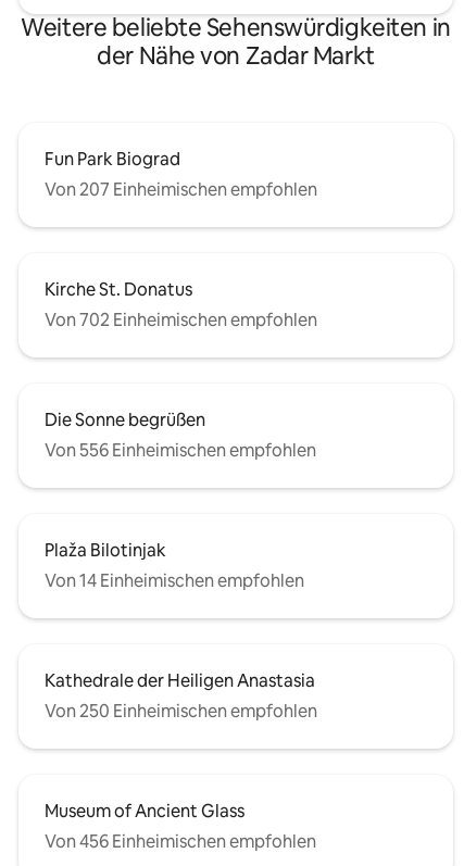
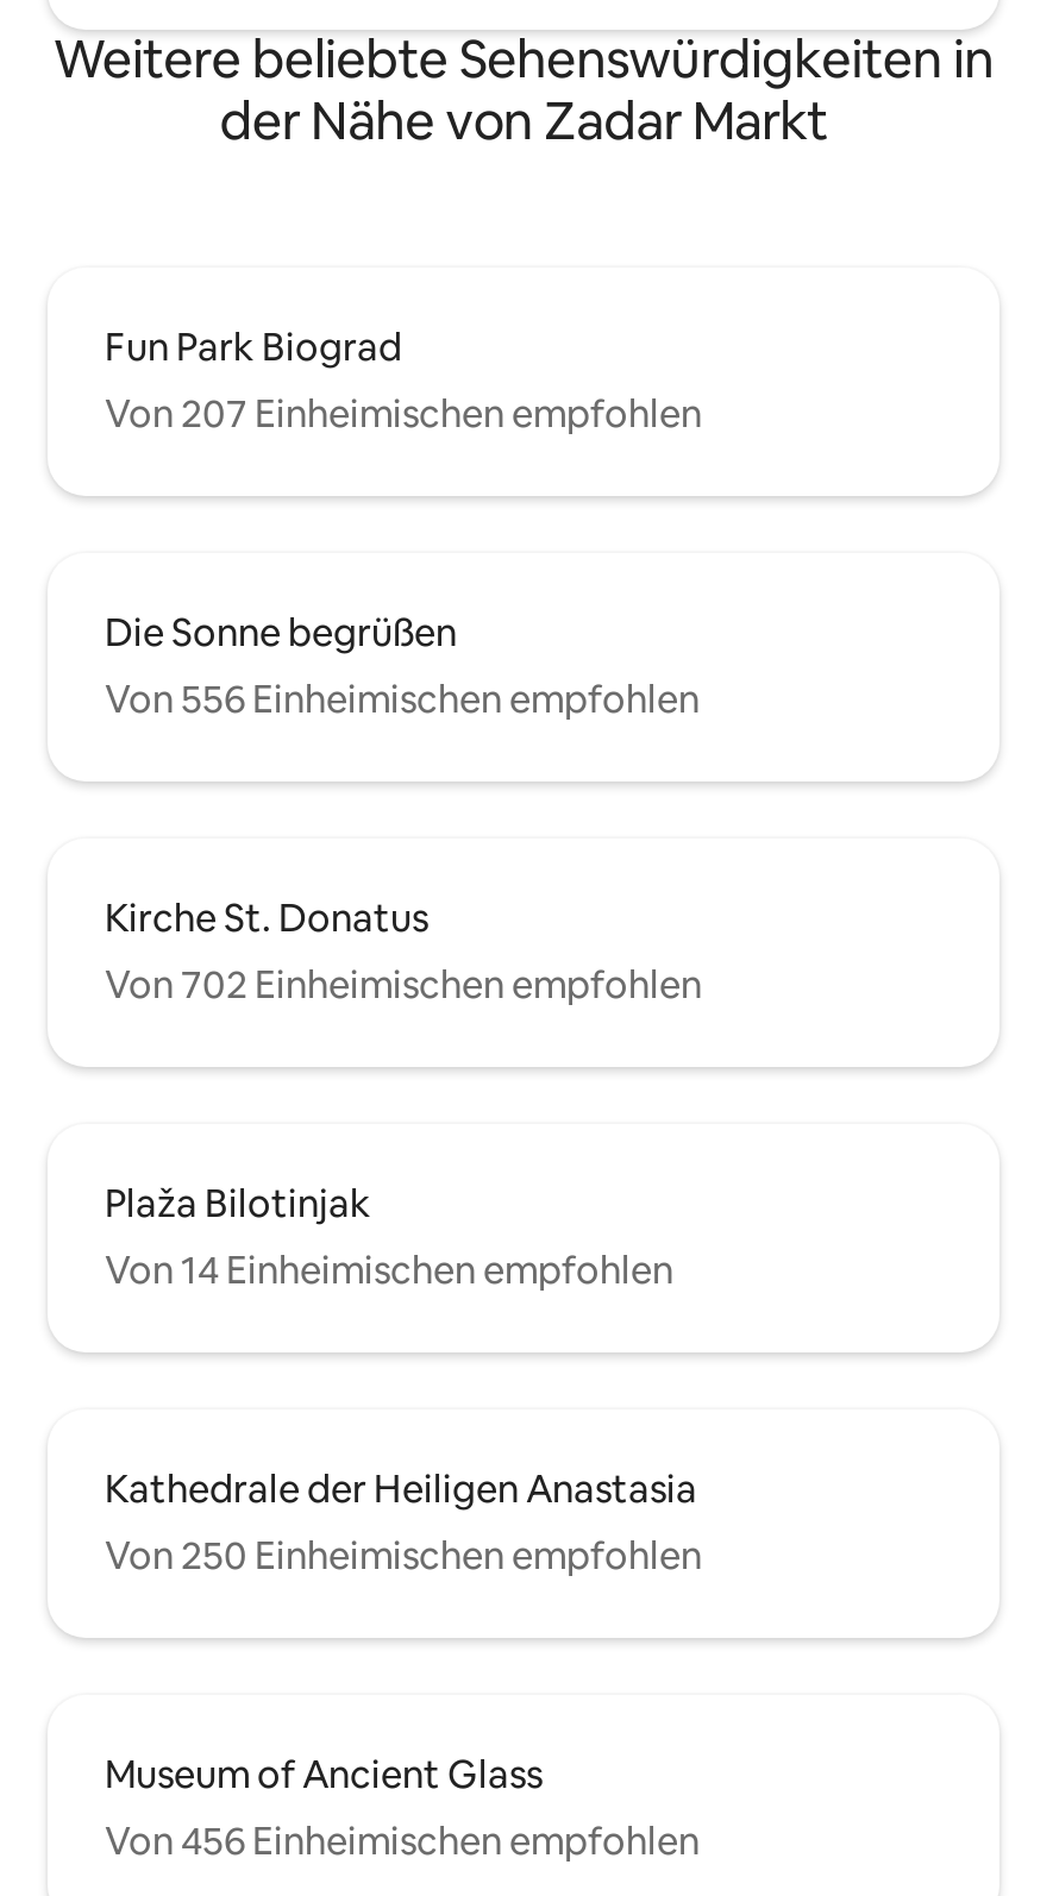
moved [45,278,317,331] -> [105,894,702,1011]: Kirche St. Donatus | Von 702 Einheimischen empfohlen
moved [45,409,316,462] -> [105,609,700,726]: Die Sonne begrüßen | Von 556 Einheimischen empfohlen

